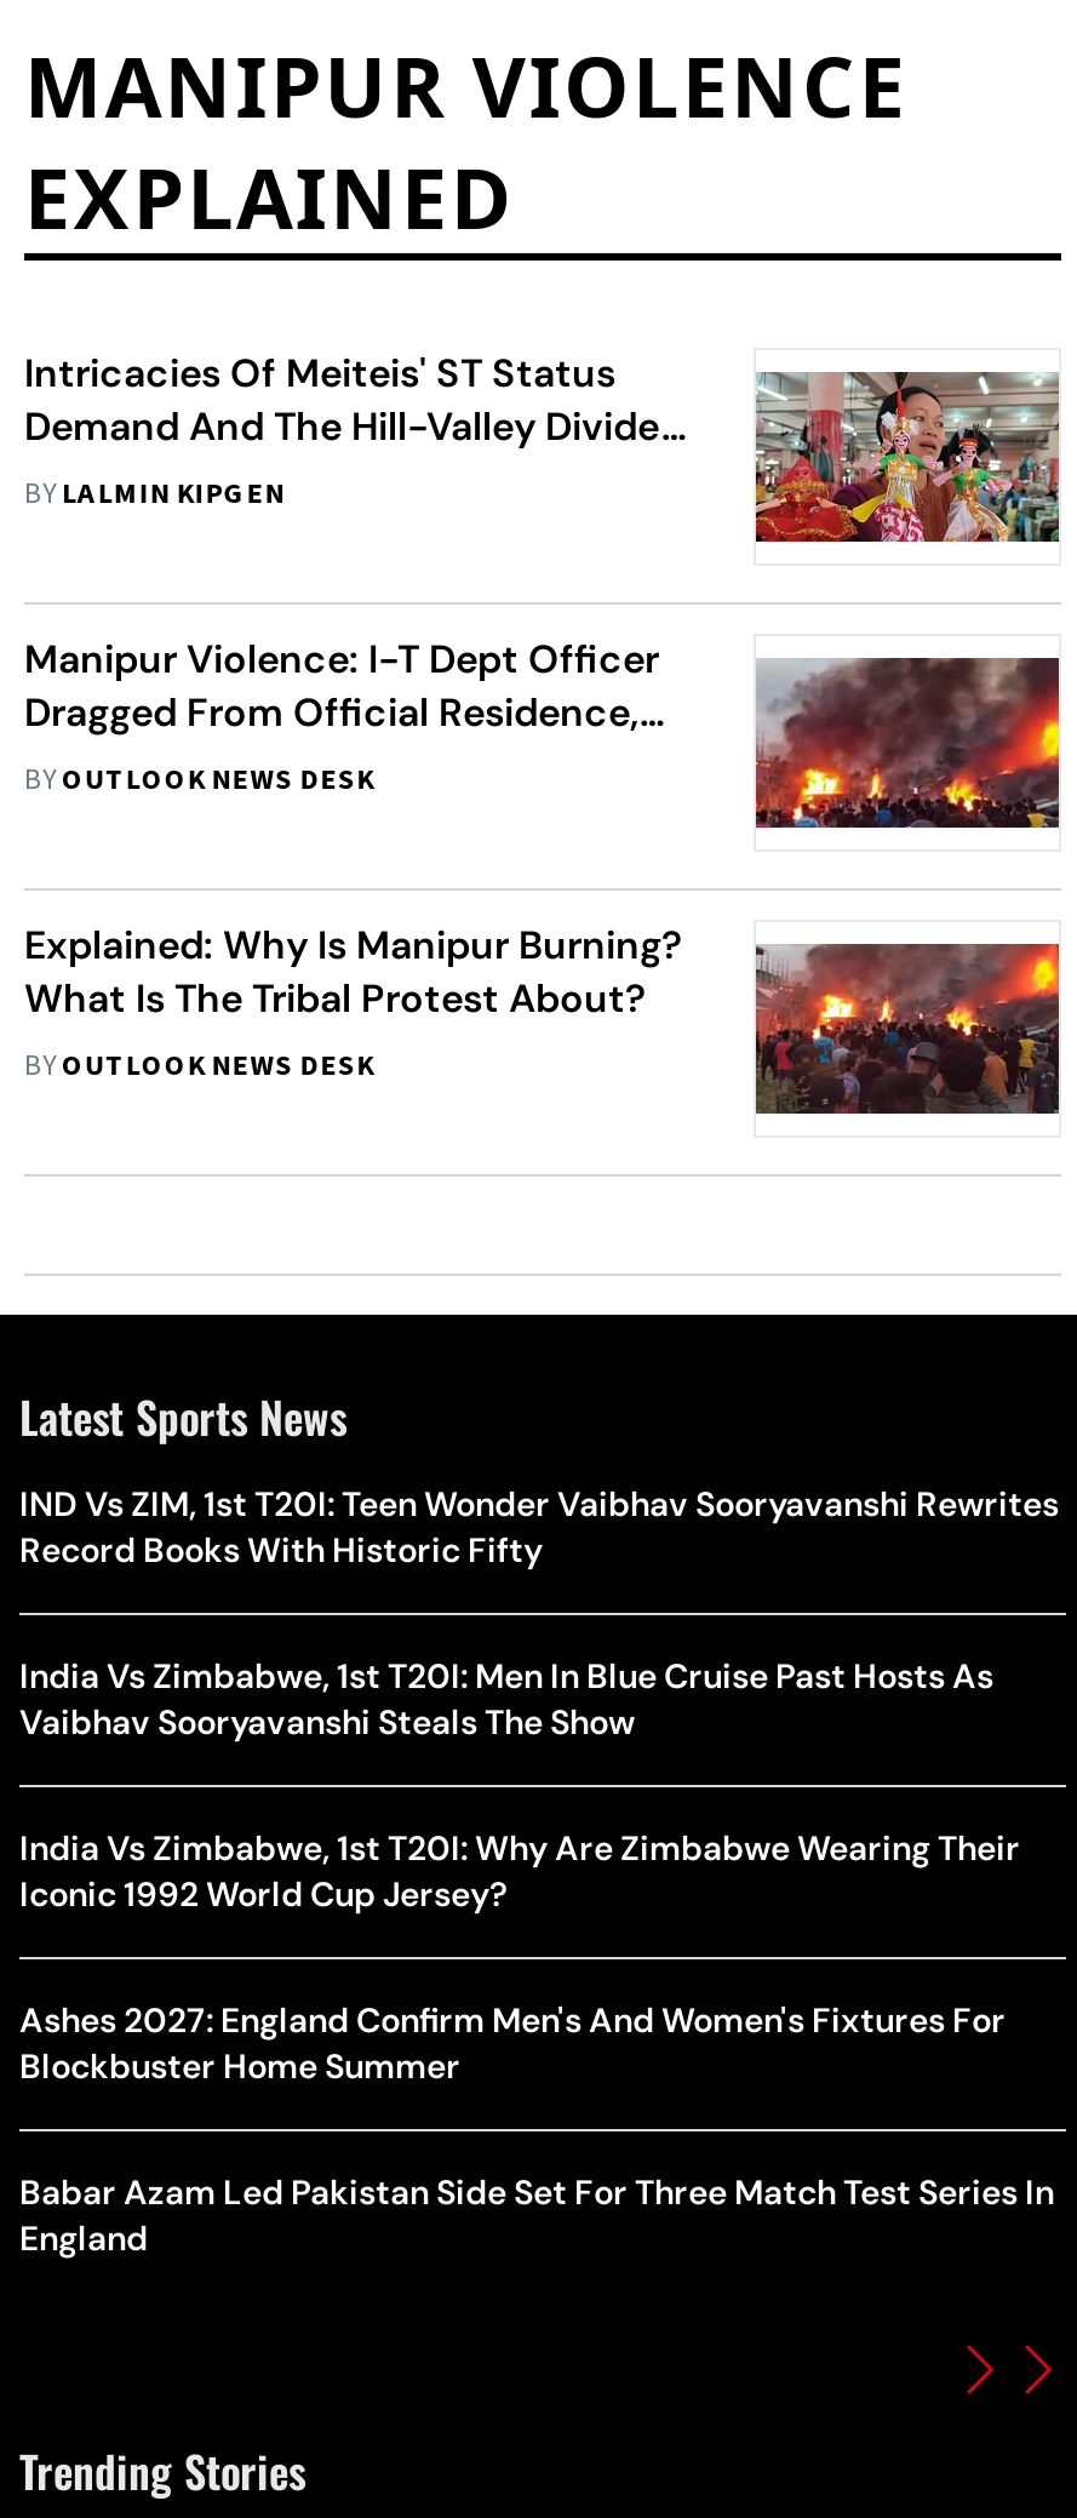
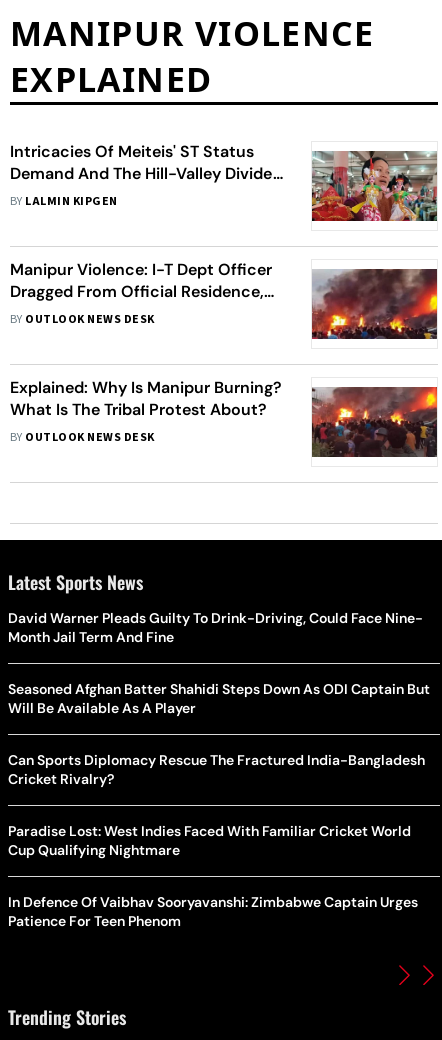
[19,1482,1059,1572] IND Vs ZIM, 1st T20I: Teen Wonder Vaibhav Sooryavanshi Rewrites | Record Books With Historic Fifty -> [8,609,423,646] David Warner Pleads Guilty To Drink-Driving, Could Face Nine- | Month Jail Term And Fine
[19,1654,993,1744] India Vs Zimbabwe, 1st T20I: Men In Blue Cruise Past Hosts As | Vaibhav Sooryavanshi Steals The Show -> [8,680,430,717] Seasoned Afghan Batter Shahidi Steps Down As ODI Captain But | Will Be Available As A Player
[19,1826,1020,1916] India Vs Zimbabwe, 1st T20I: Why Are Zimbabwe Wearing Their | Iconic 1992 World Cup Jersey? -> [8,751,425,788] Can Sports Diplomacy Rescue The Fractured India-Bangladesh | Cricket Rivalry?
[19,1998,1006,2088] Ashes 2027: England Confirm Men's And Women's Fixtures For | Blockbuster Home Summer -> [8,822,411,859] Paradise Lost: West Indies Faced With Familiar Cricket World | Cup Qualifying Nightmare
[19,2170,1054,2260] Babar Azam Led Pakistan Side Set For Three Match Test Series In | England -> [8,893,418,930] In Defence Of Vaibhav Sooryavanshi: Zimbabwe Captain Urges | Patience For Teen Phenom

